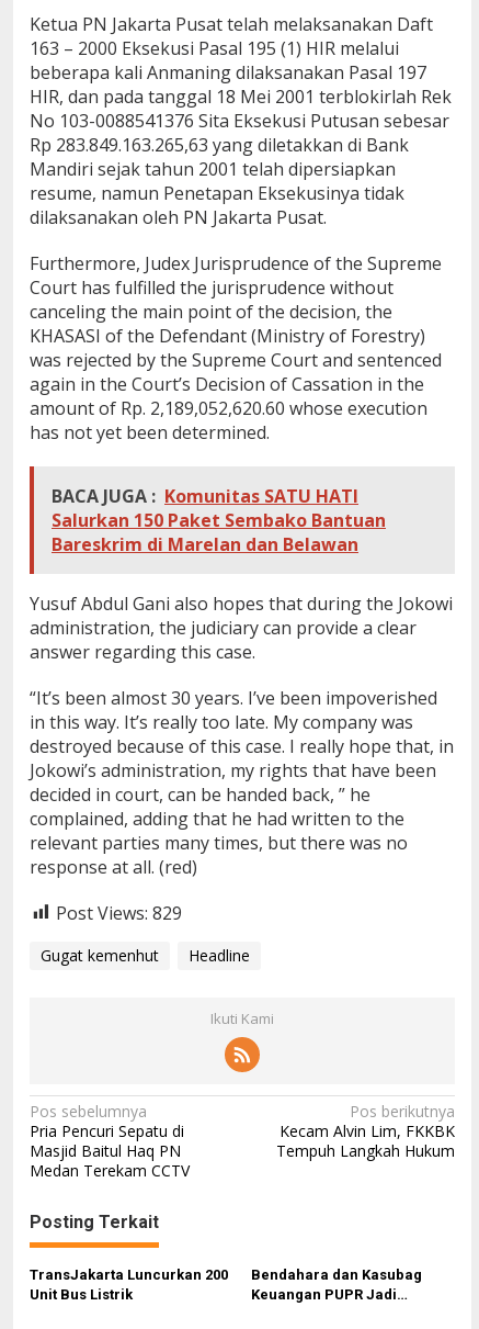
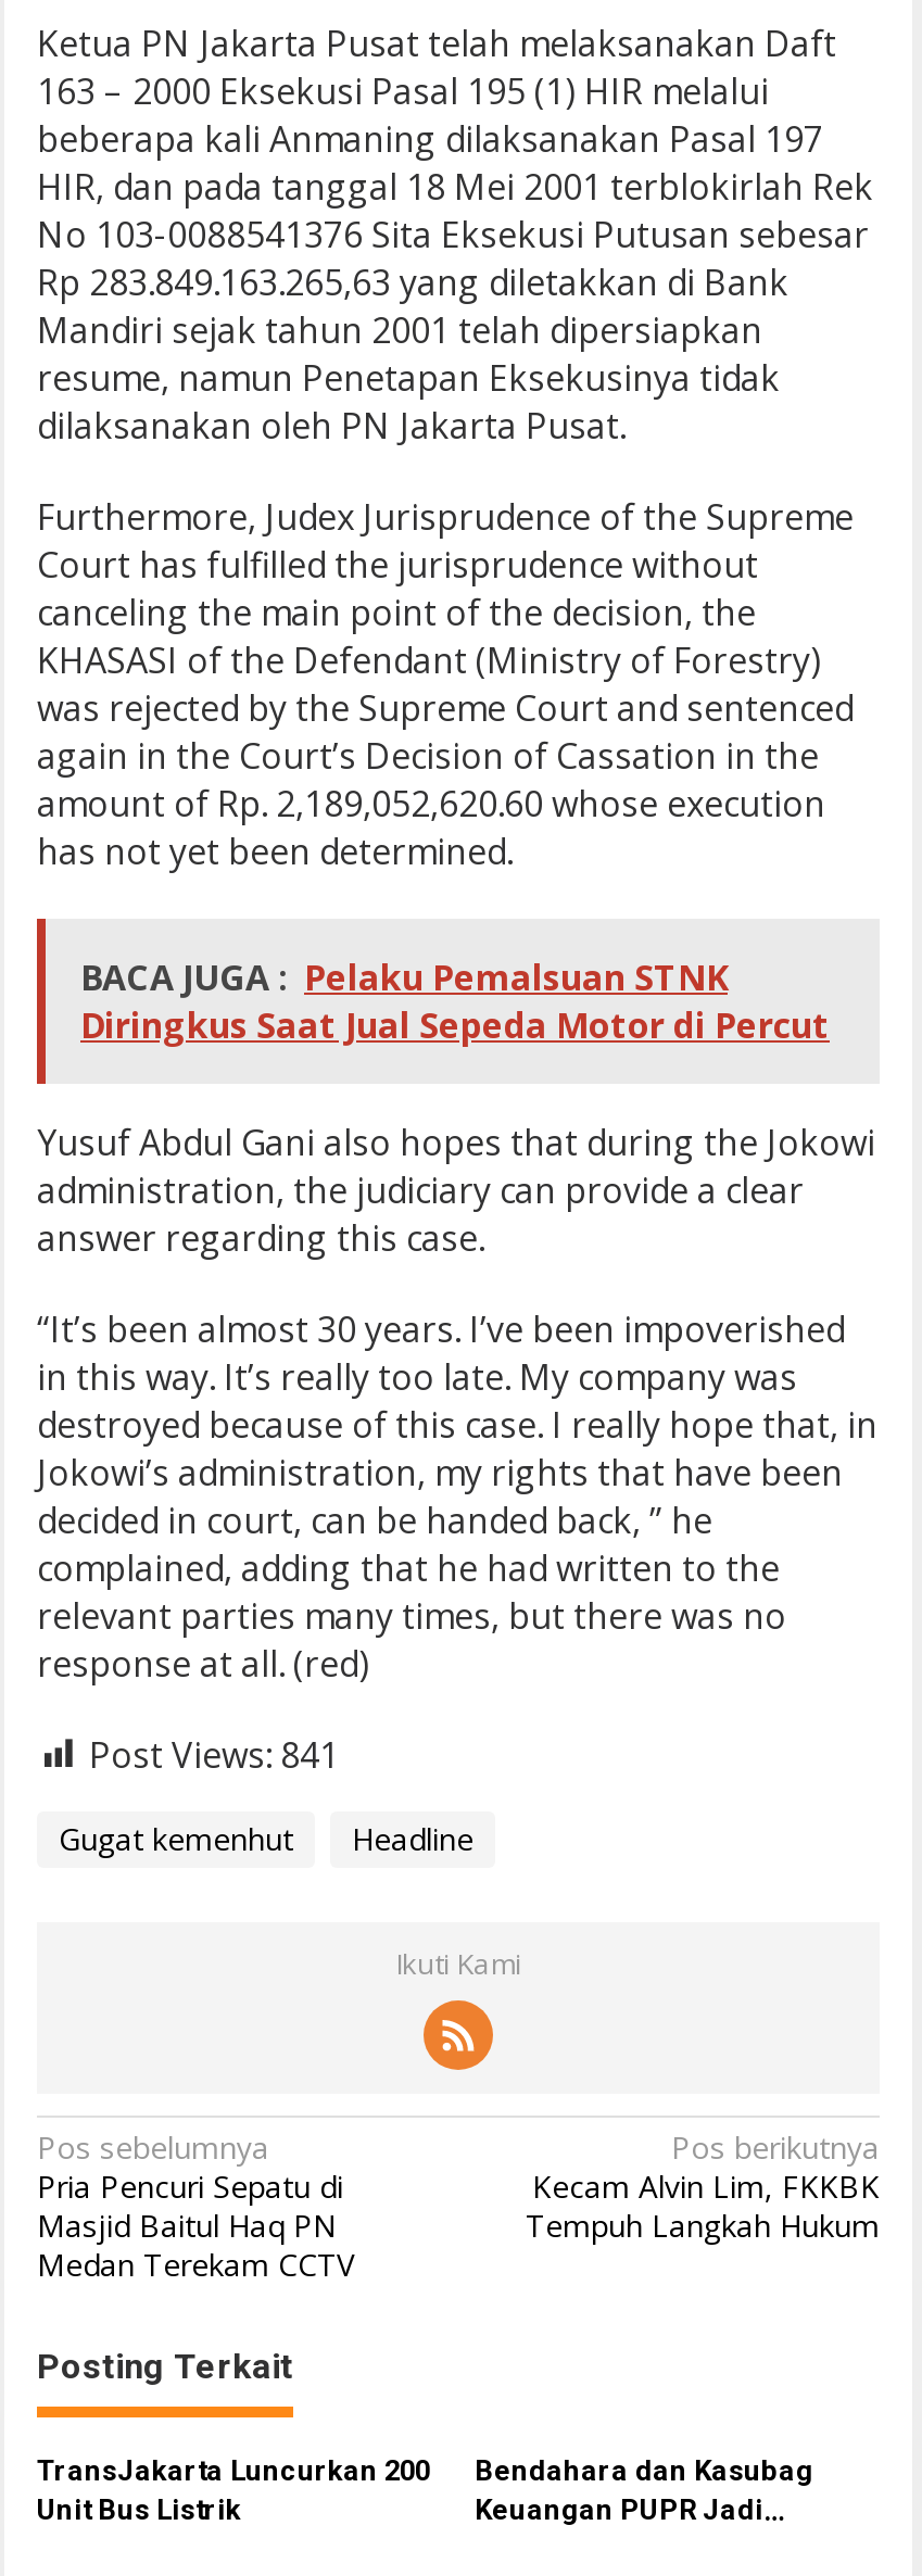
[52,484,386,556] BACA JUGA : Komunitas SATU HATI | Salurkan 150 Paket Sembako Bantuan | Bareskrim di Marelan dan Belawan -> [80,953,830,1048] BACA JUGA : Pelaku Pemalsuan STNK | Diringkus Saat Jual Sepeda Motor di Percut
[56,901,182,925] Post Views: 829 -> [89,1730,339,1778] Post Views: 841

